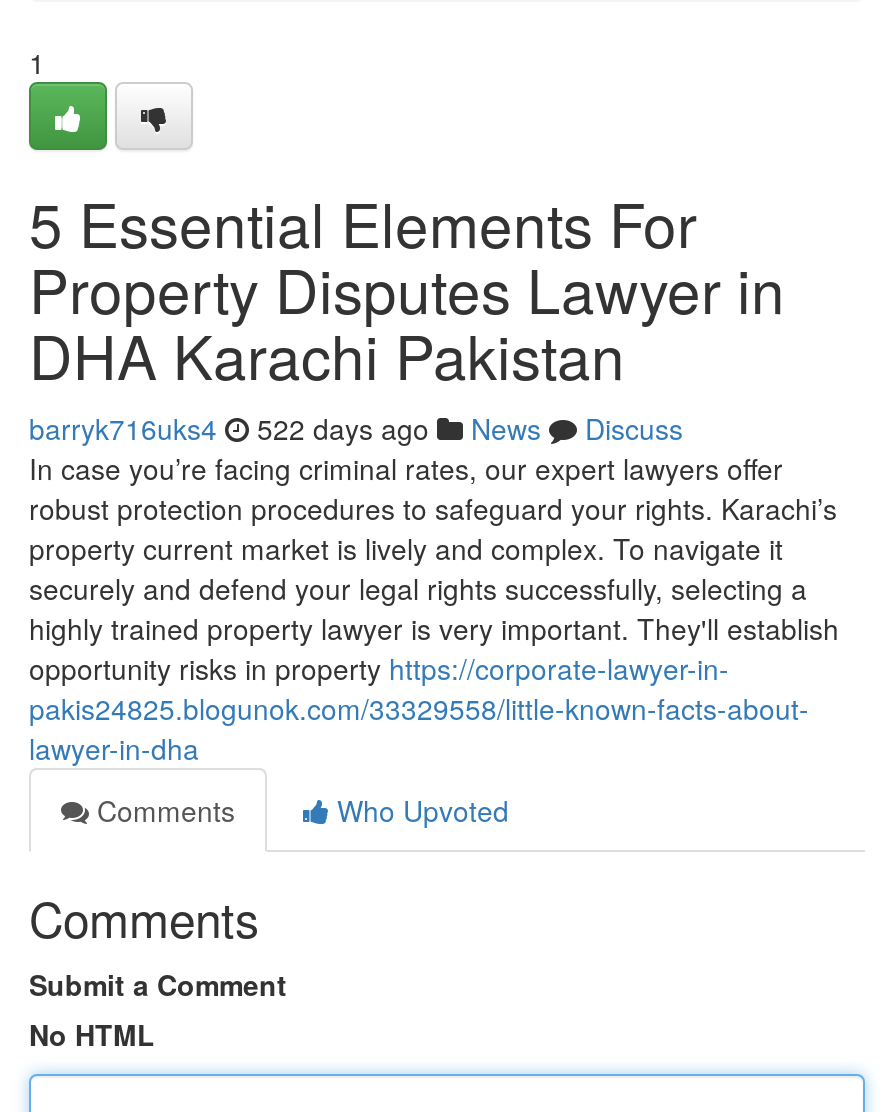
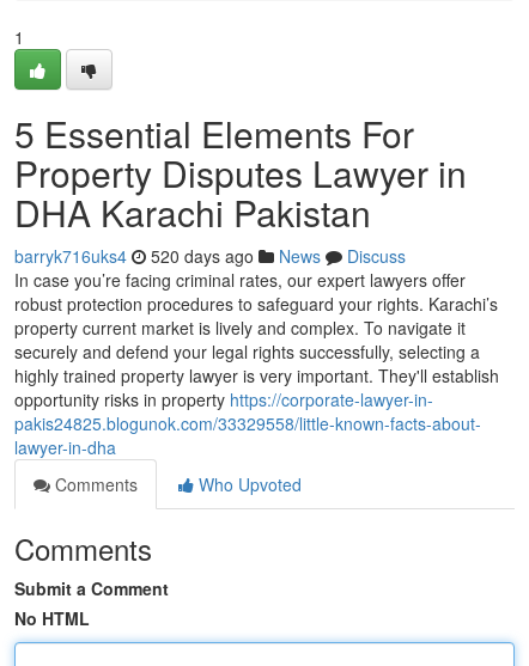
[29,408,683,448] barryk716uks4 522 days ago News Discuss -> [14,244,406,268] barryk716uks4 520 days ago News Discuss

